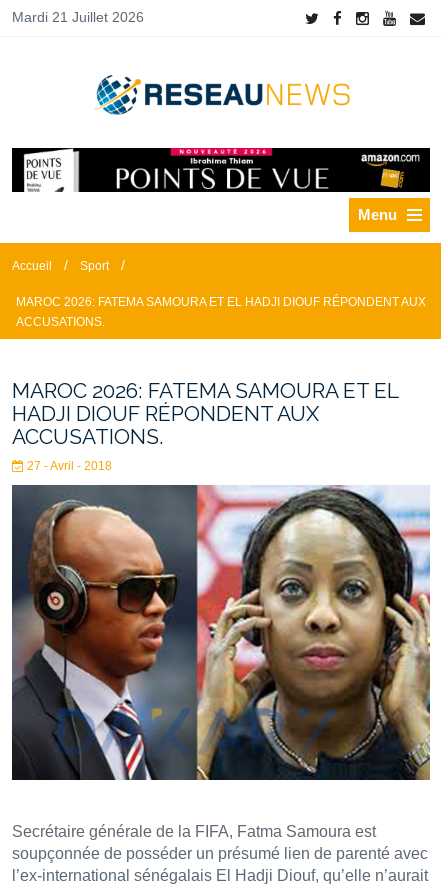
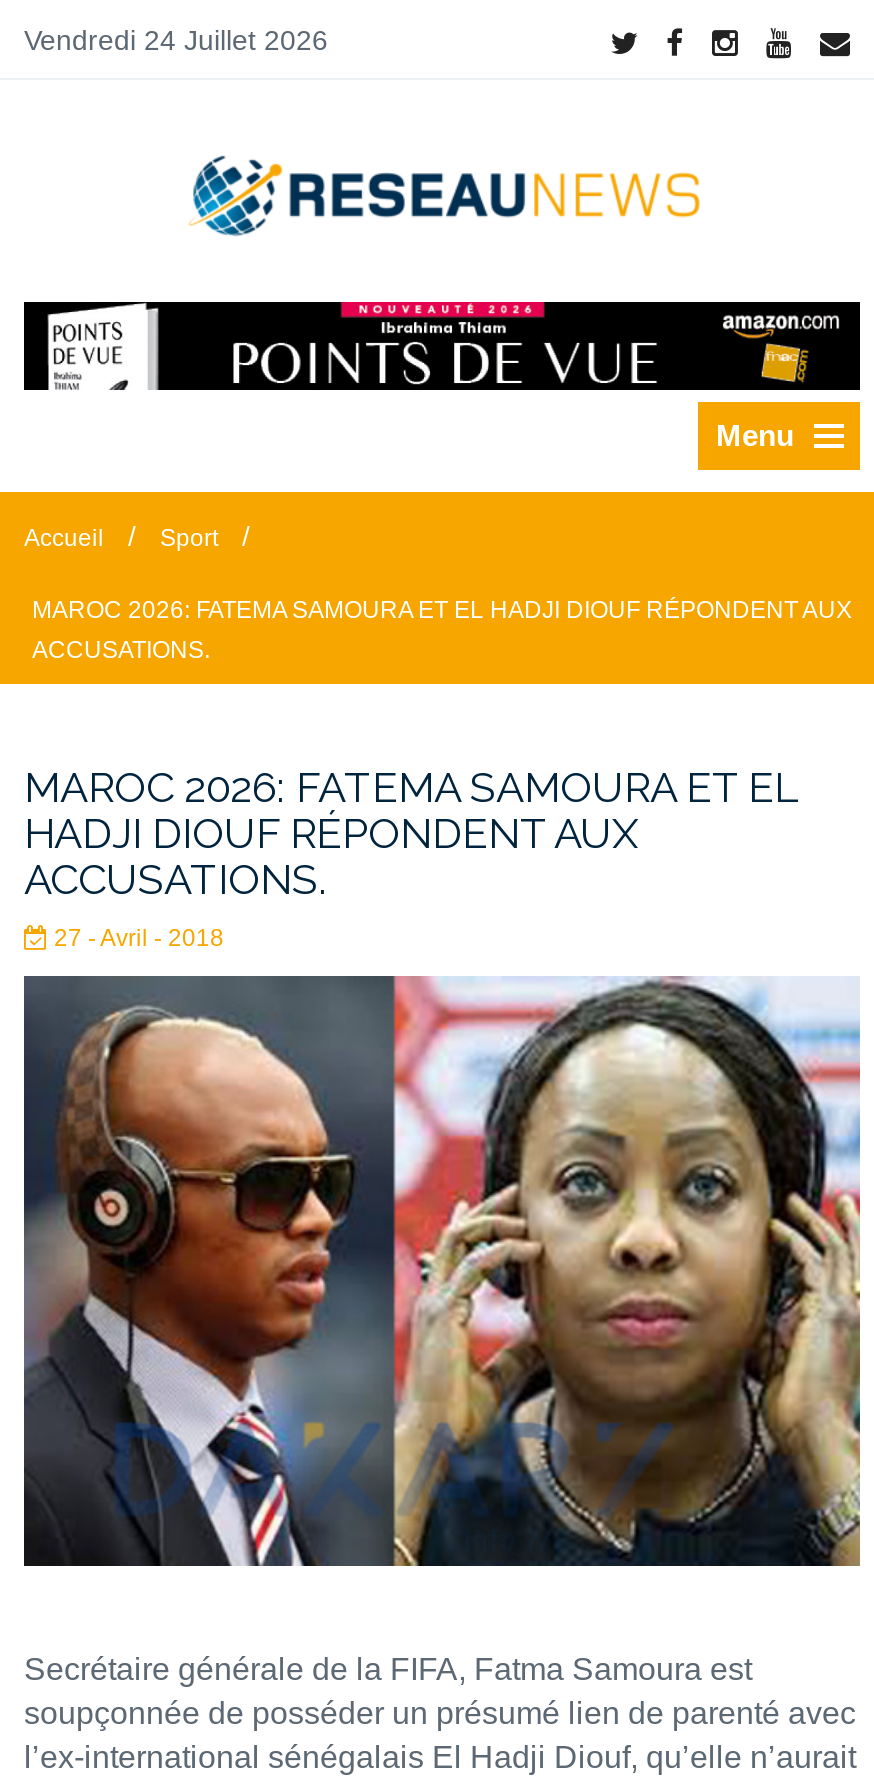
[12,9,144,25] Mardi 21 Juillet 2026 -> [24,24,328,56] Vendredi 24 Juillet 2026

